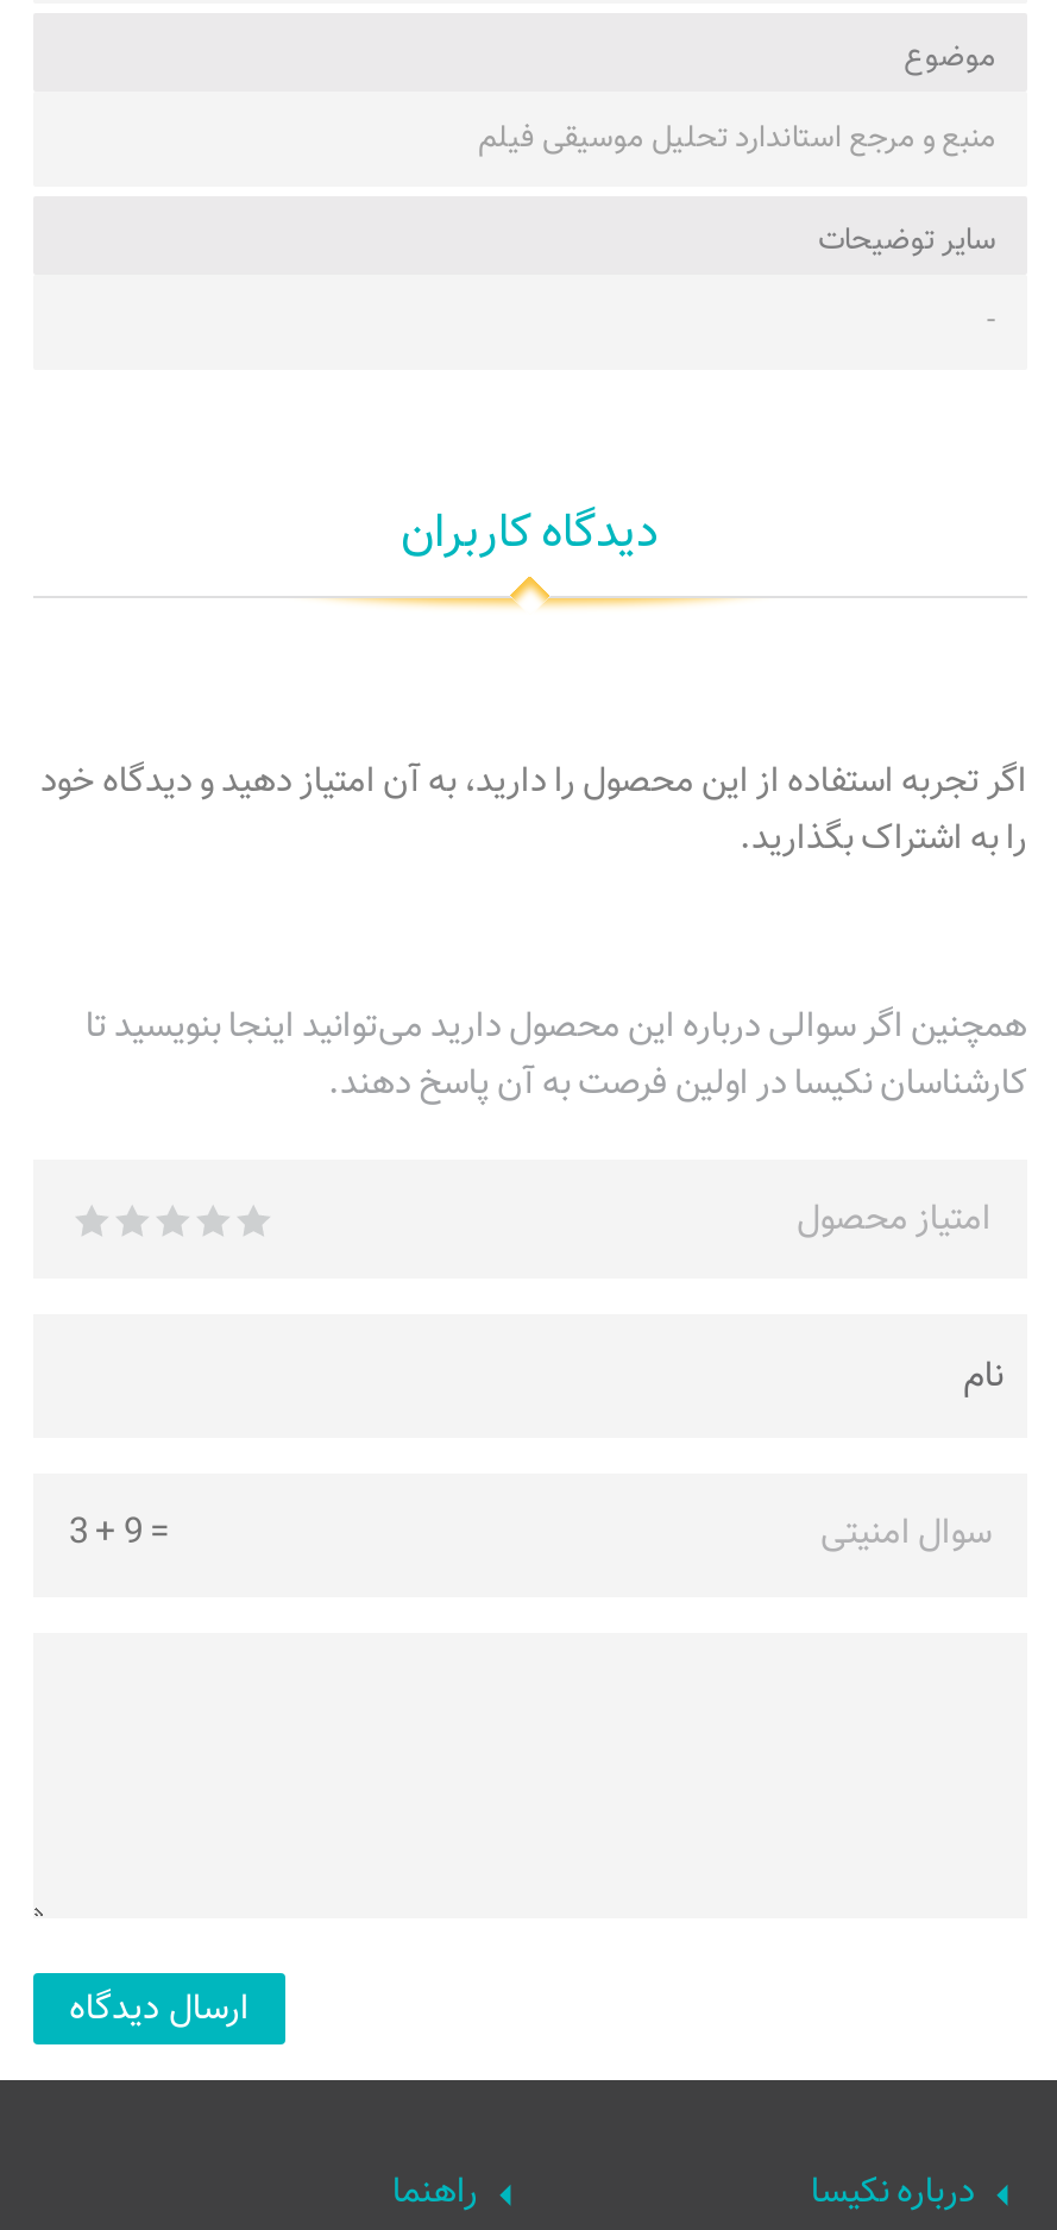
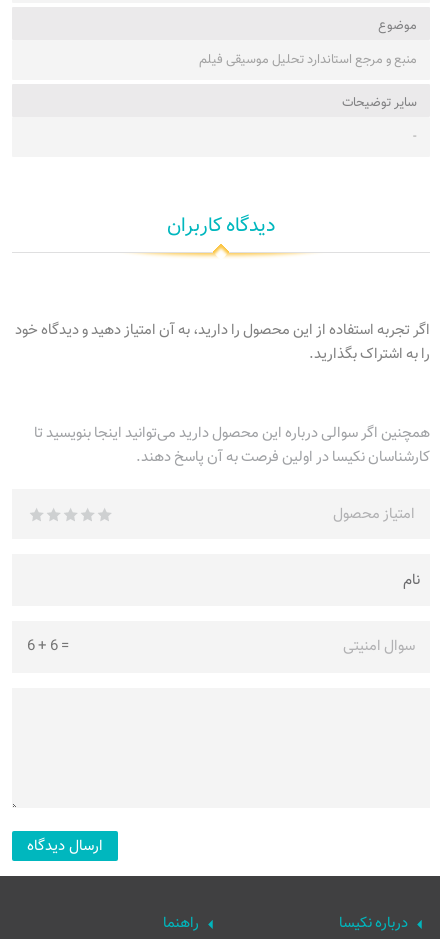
[69,1503,88,1560] 3 -> [27,633,35,657] 6
[124,1503,143,1560] 9 -> [50,633,58,657] 6

